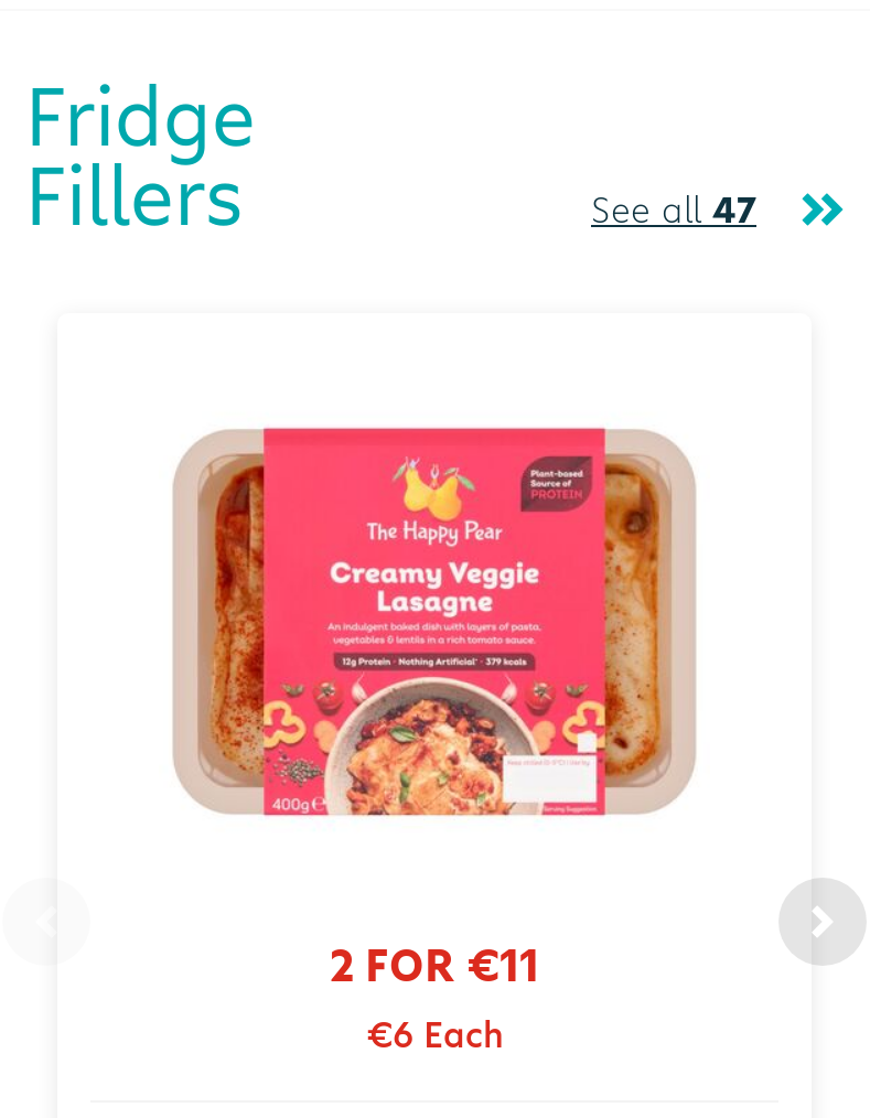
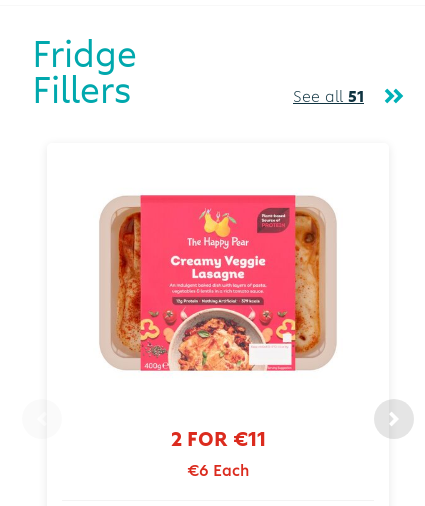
[591,186,756,234] See all 47 -> [293,85,364,107] See all 51

